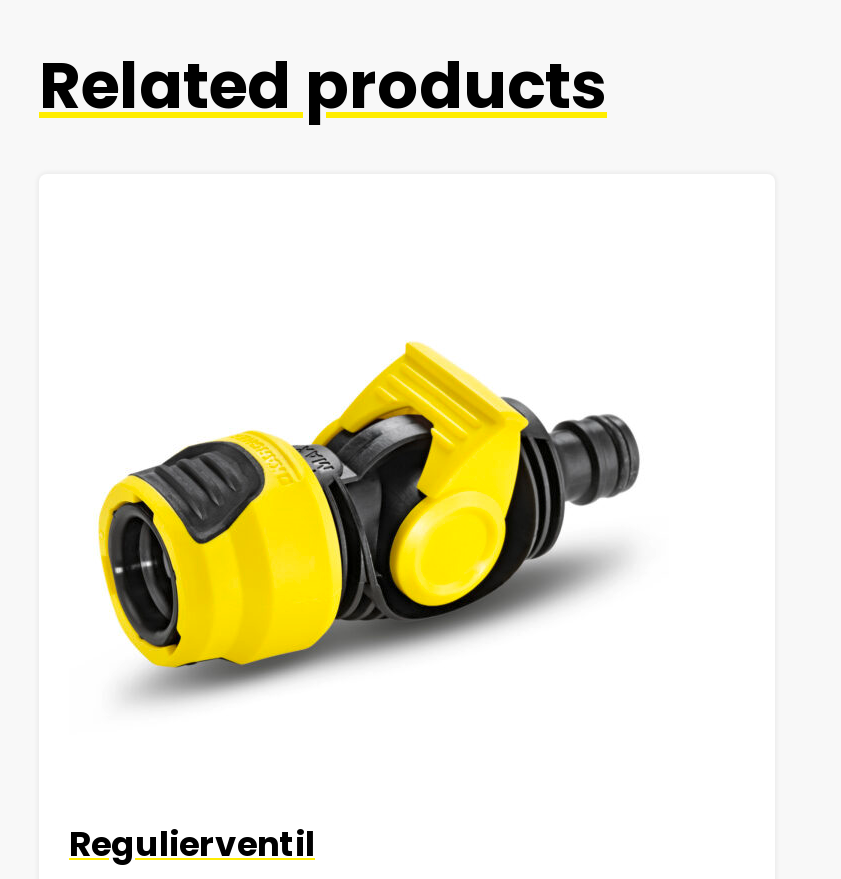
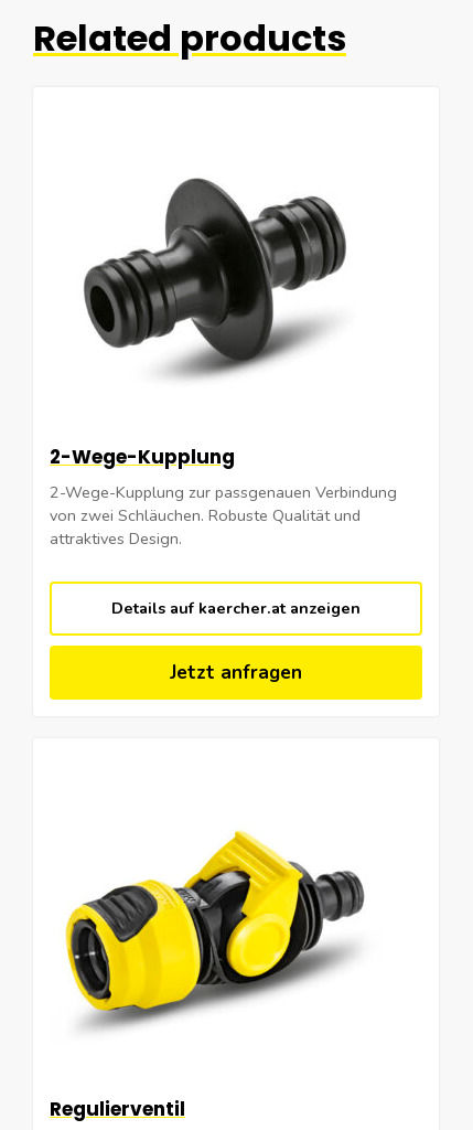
none -> [50,444,397,685] 2-Wege-Kupplung | 2-Wege-Kupplung zur passgenauen Verbindung | von zwei Schläuchen. Robuste Qualität und | attraktives Design. | Details auf kaercher.at anzeigen | Jetzt anfragen
none -> [83,178,347,377] [image]

